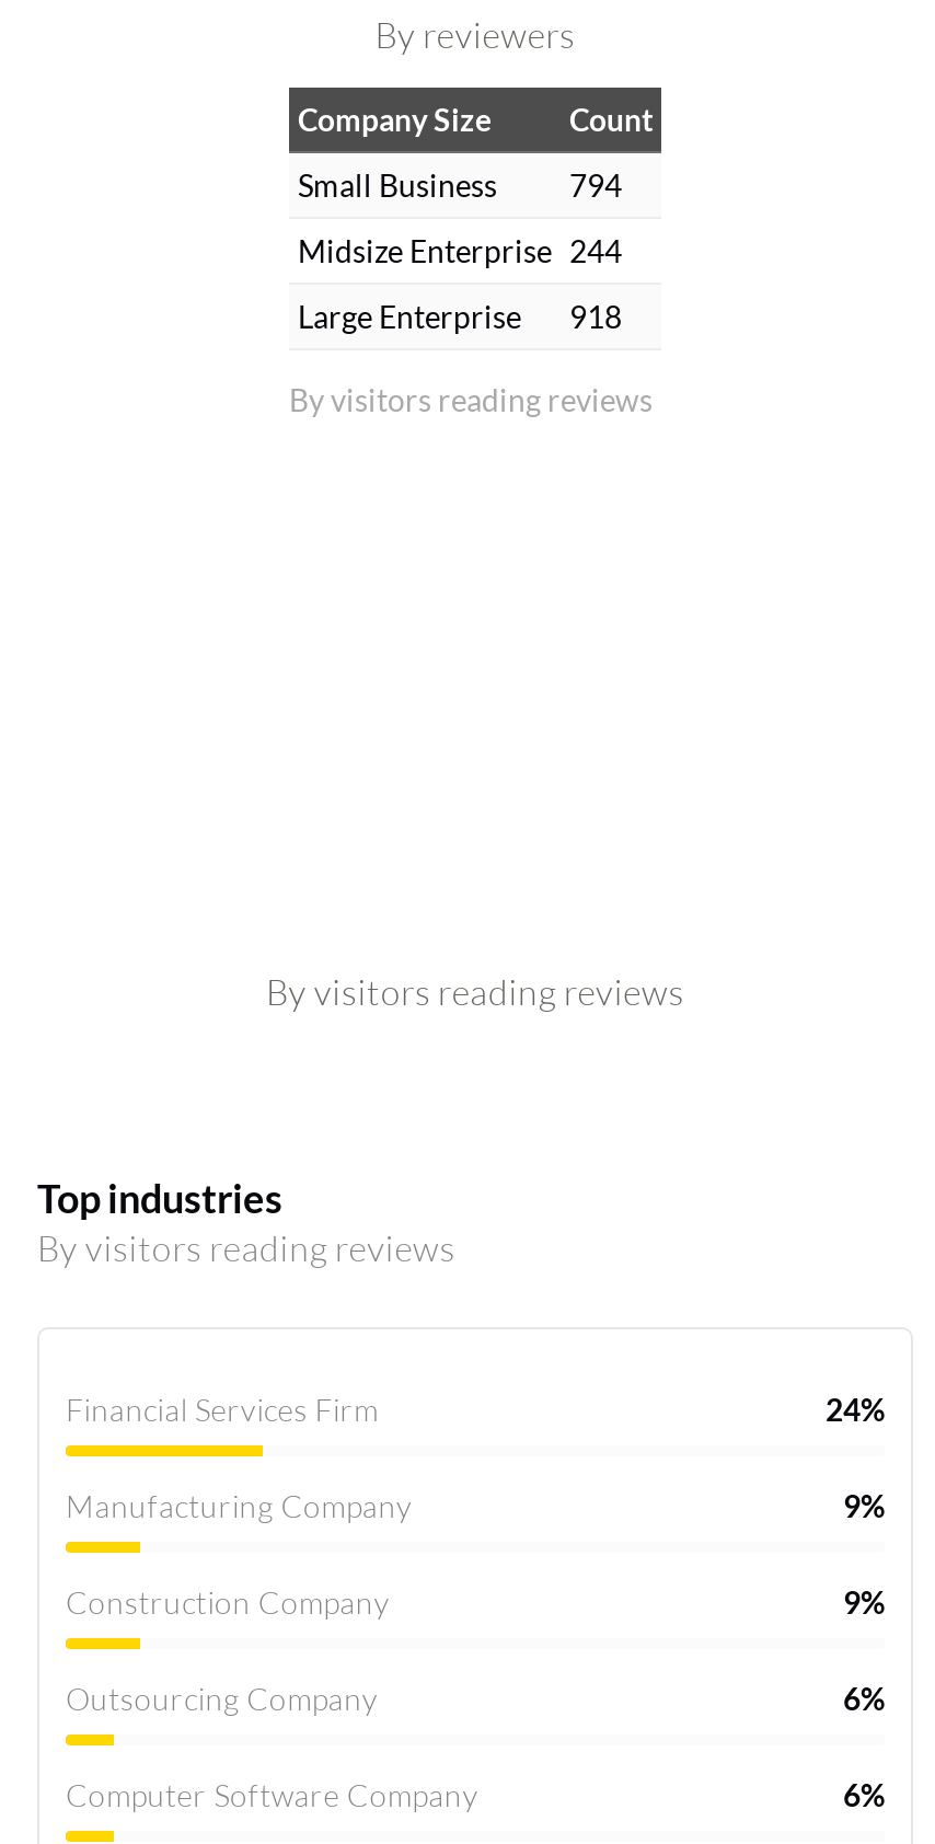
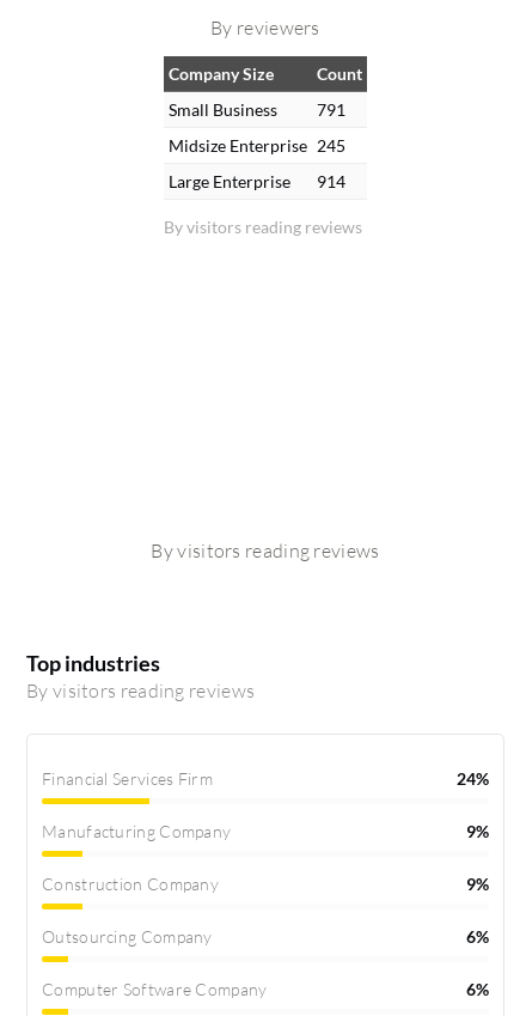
[298,167,622,204] Small Business 794 -> [169,100,345,120] Small Business 791
[298,233,622,270] Midsize Enterprise 244 -> [169,135,345,156] Midsize Enterprise 245
[298,298,622,336] Large Enterprise 918 -> [169,171,345,192] Large Enterprise 914

